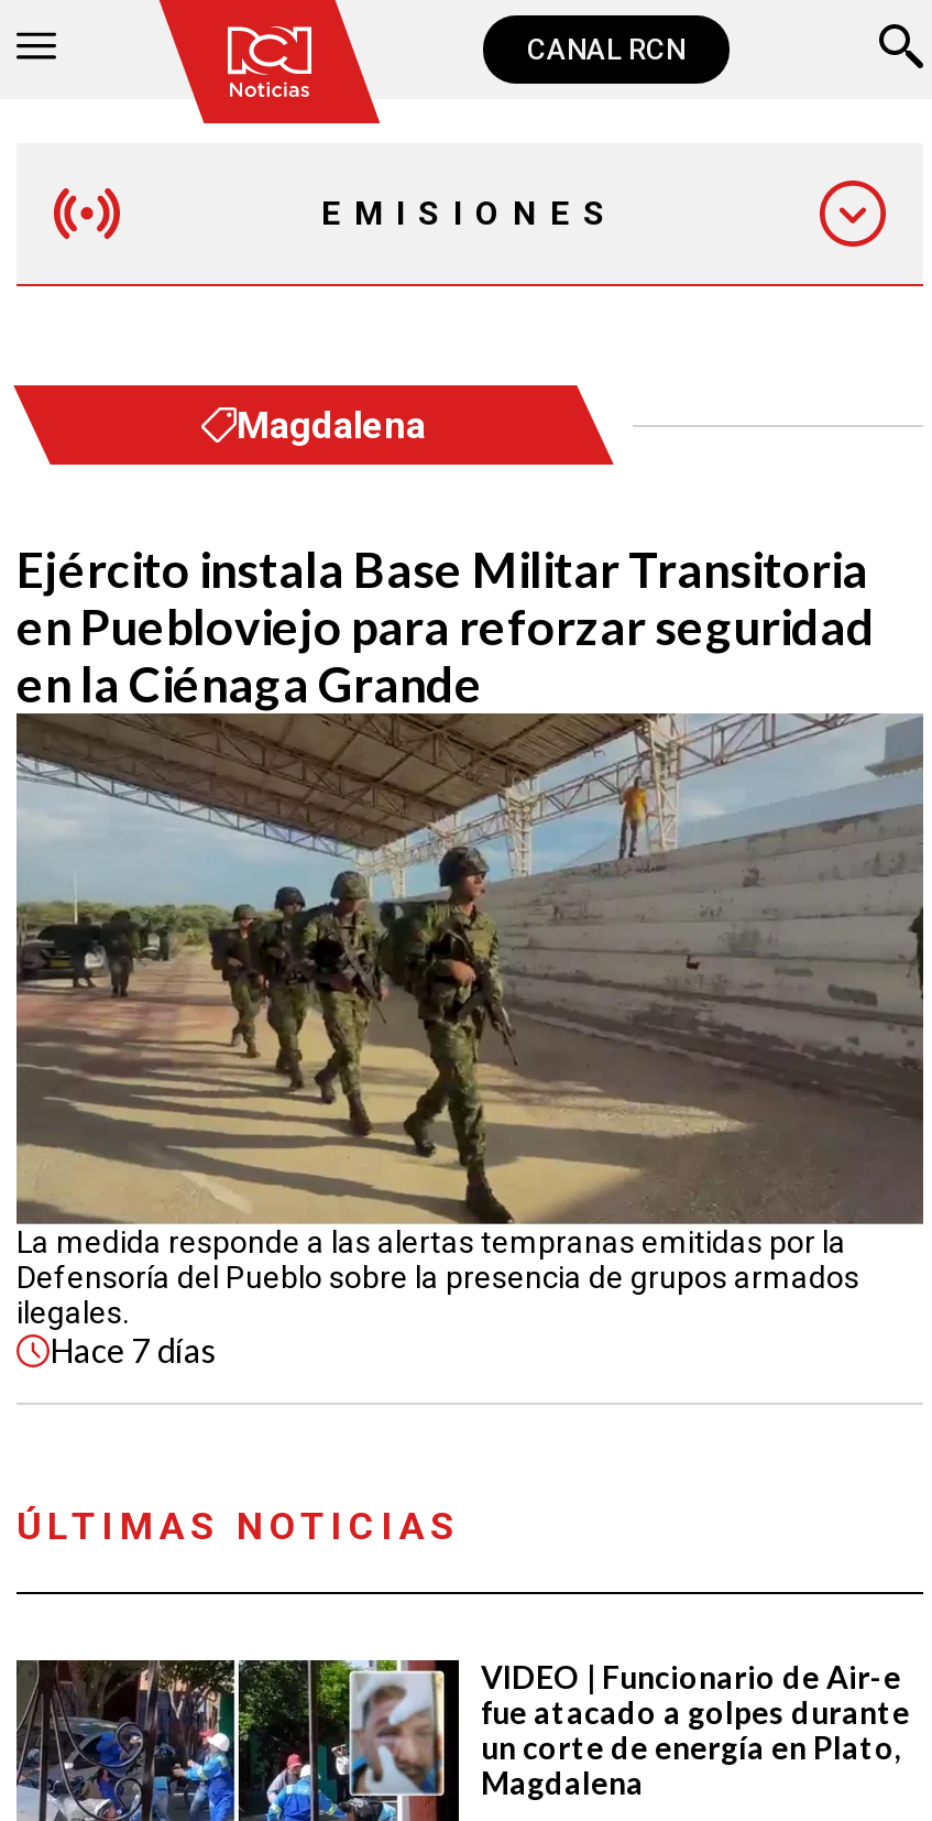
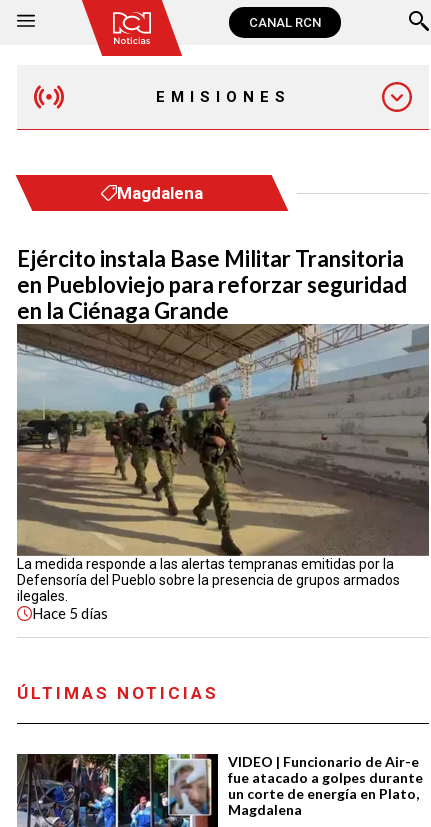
[50,1330,217,1370] Hace 7 días -> [32,604,108,622] Hace 5 días

